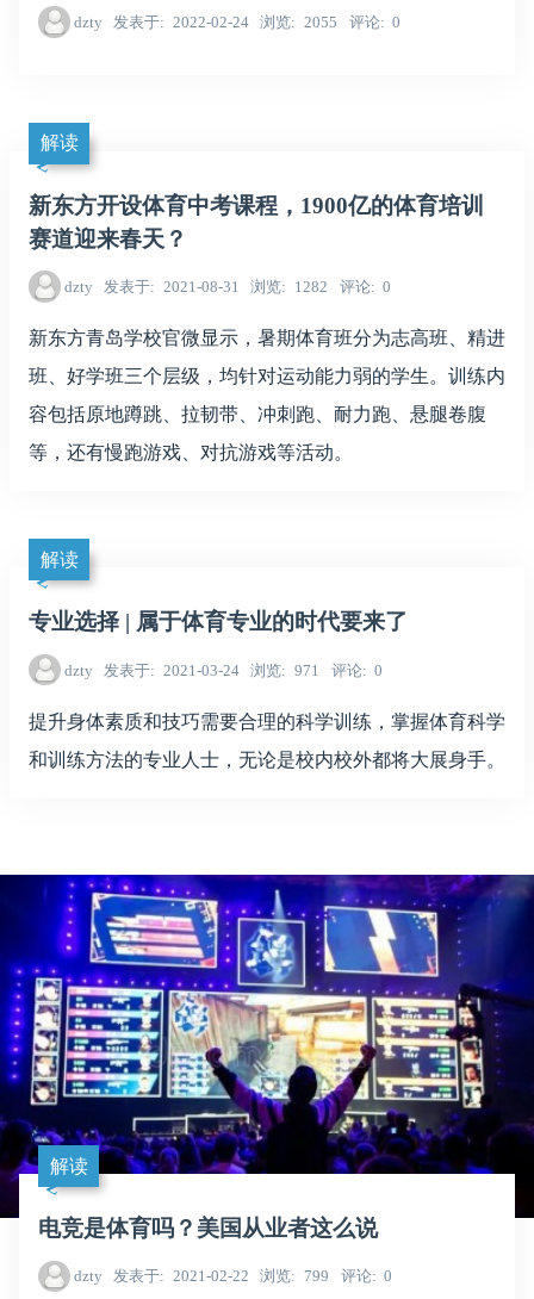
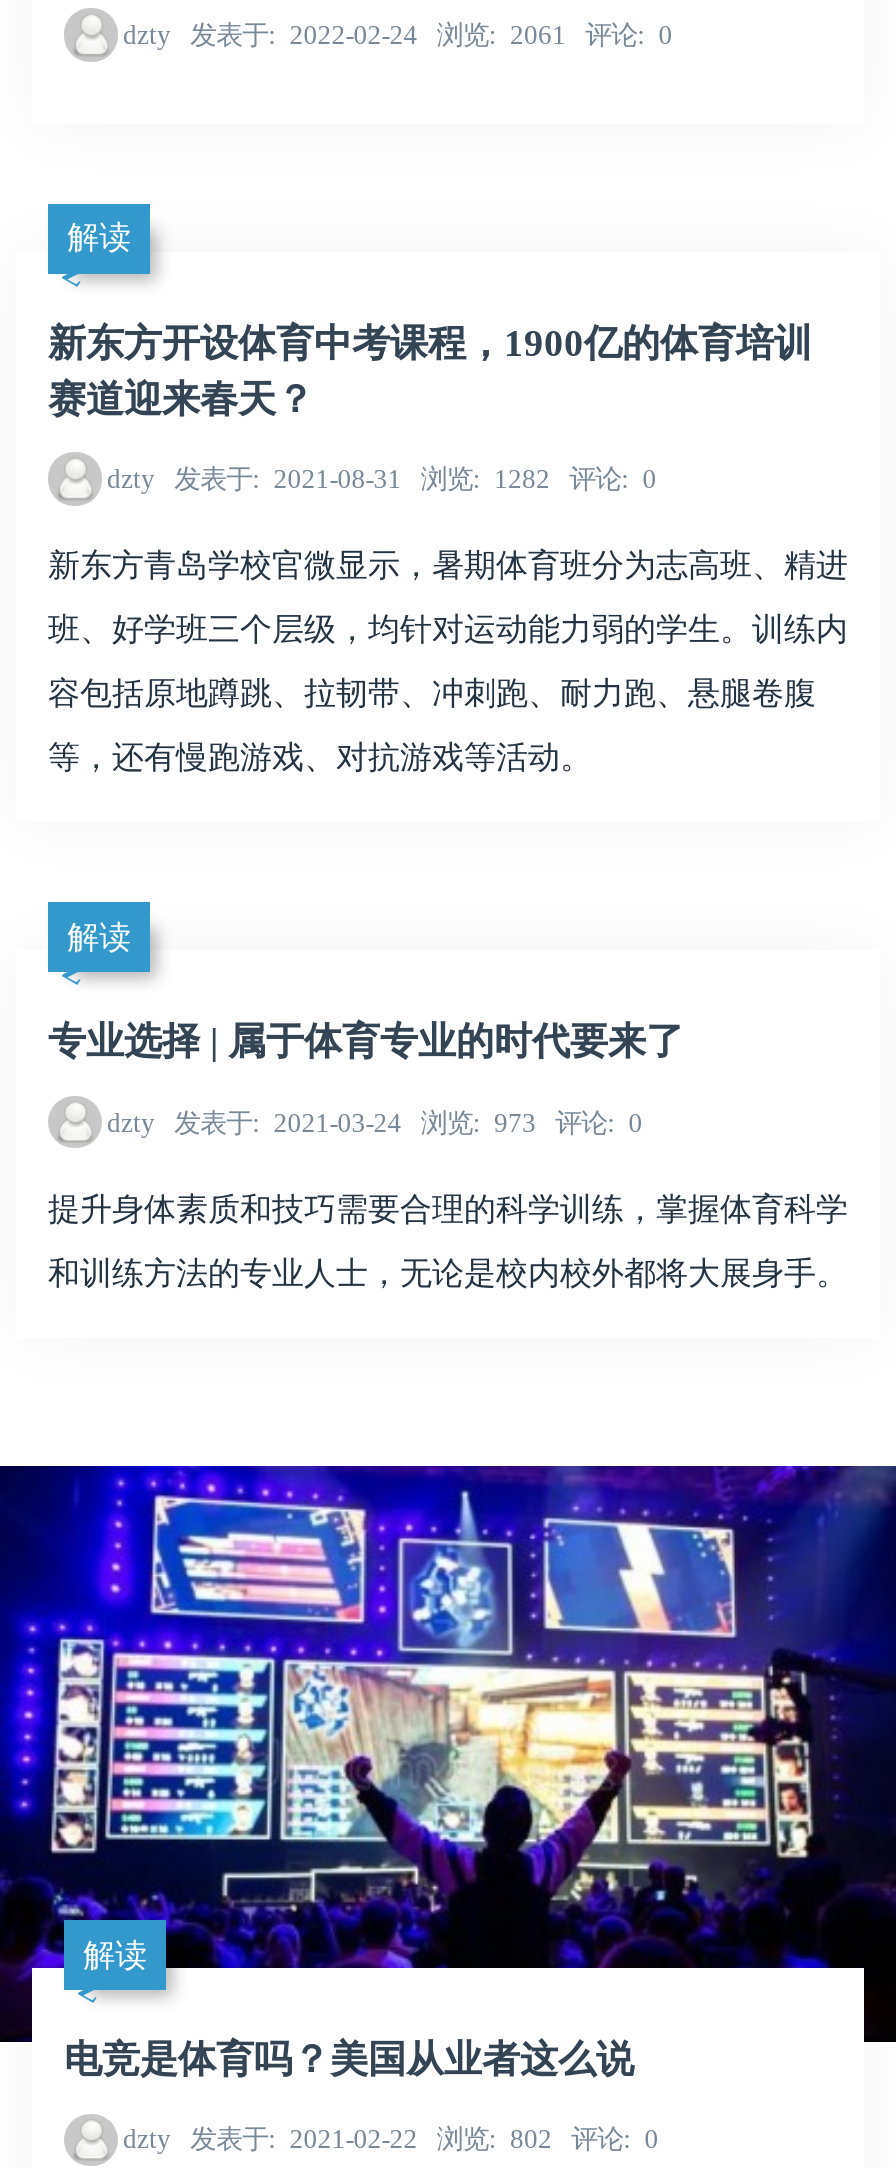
[73,13,401,31] dzty 发表于 2022-02-24 浏览 2055 评论 0 -> [123,20,673,50] dzty 发表于 2022-02-24 浏览 2061 评论 0
[64,661,383,679] dzty 发表于 2021-03-24 浏览 971 评论 0 -> [107,1107,643,1137] dzty 发表于 2021-03-24 浏览 973 评论 0
[73,1267,393,1285] dzty 发表于 2021-02-22 浏览 799 评论 0 -> [123,2125,659,2155] dzty 发表于 2021-02-22 浏览 802 评论 0

